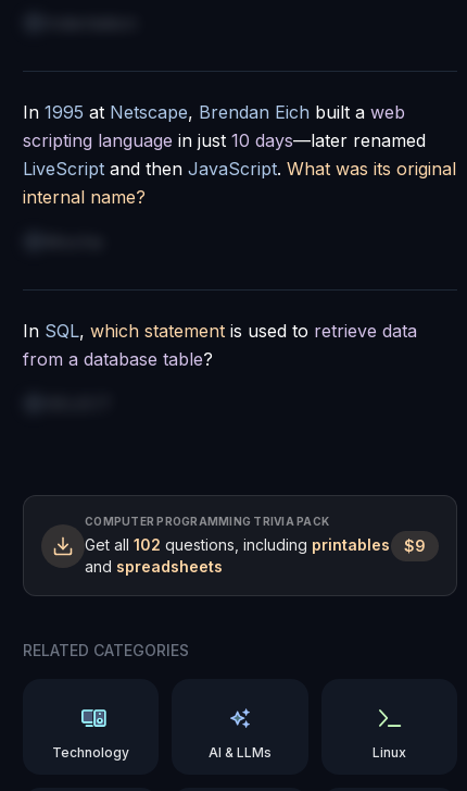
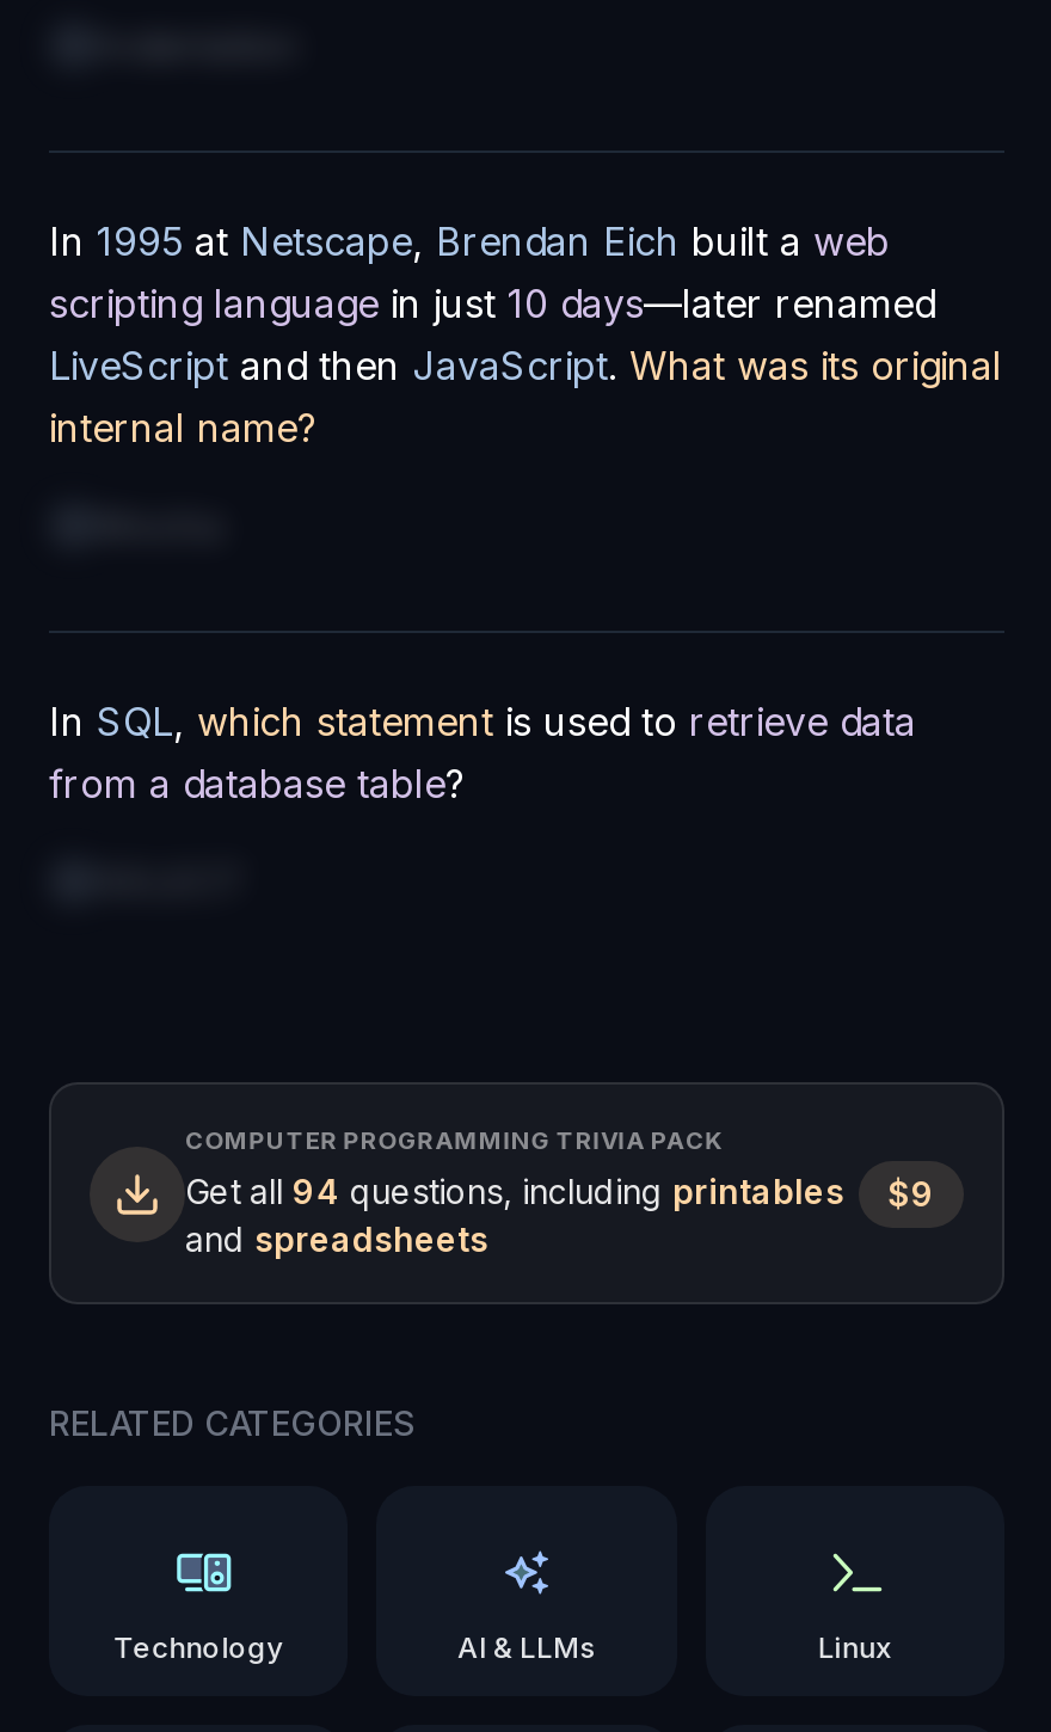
[85,535,390,554] Get all 102 questions, including printables -> [185,1171,844,1211] Get all 94 questions, including printables

